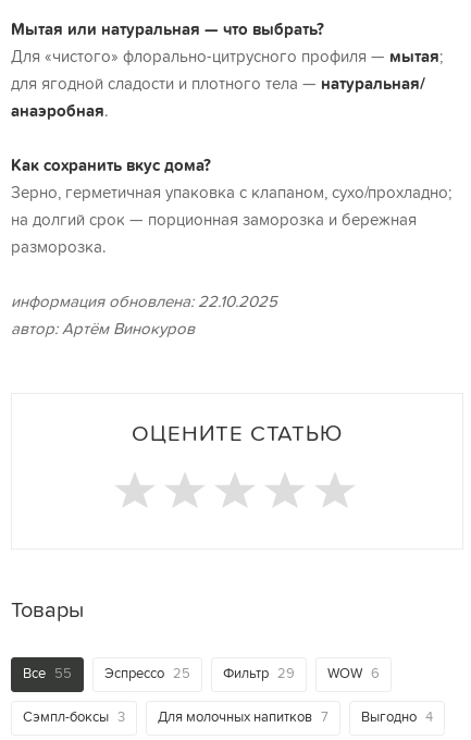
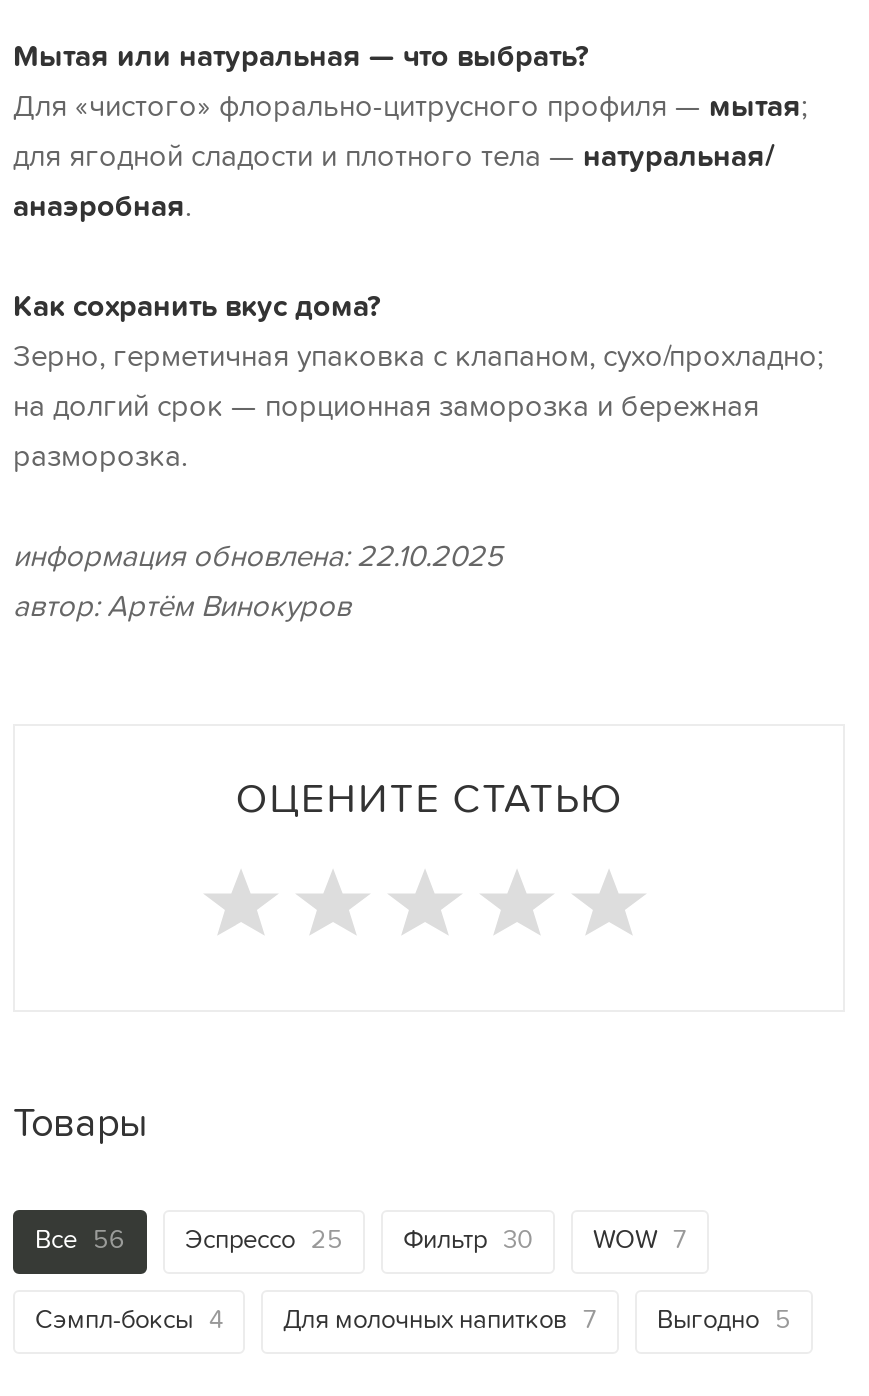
[23,665,72,681] Все 55 -> [35,1224,125,1254] Все 56
[223,665,295,681] Фильтр 29 -> [403,1224,533,1254] Фильтр 30
[327,665,380,681] WOW 6 -> [593,1224,687,1254] WOW 7
[23,708,125,725] Сэмпл-боксы 3 -> [35,1304,223,1334] Сэмпл-боксы 4
[361,708,433,725] Выгодно 4 -> [657,1304,791,1334] Выгодно 5

